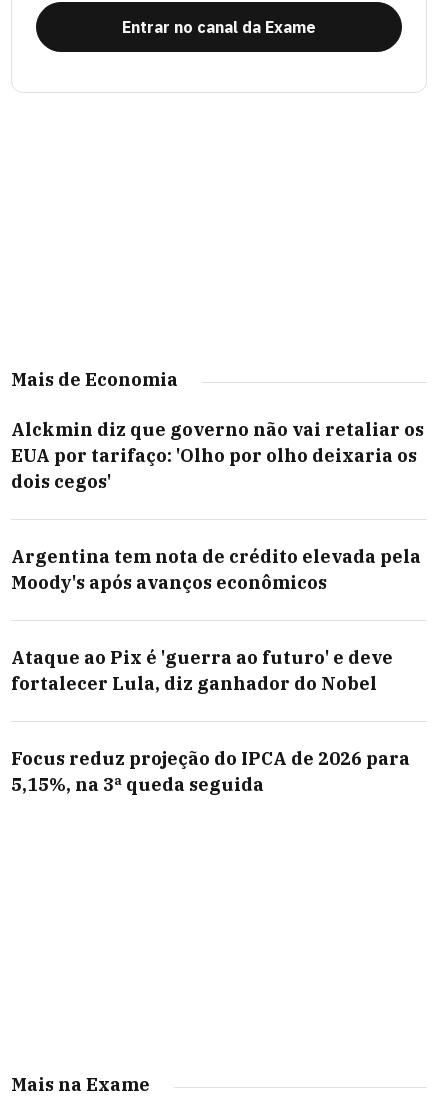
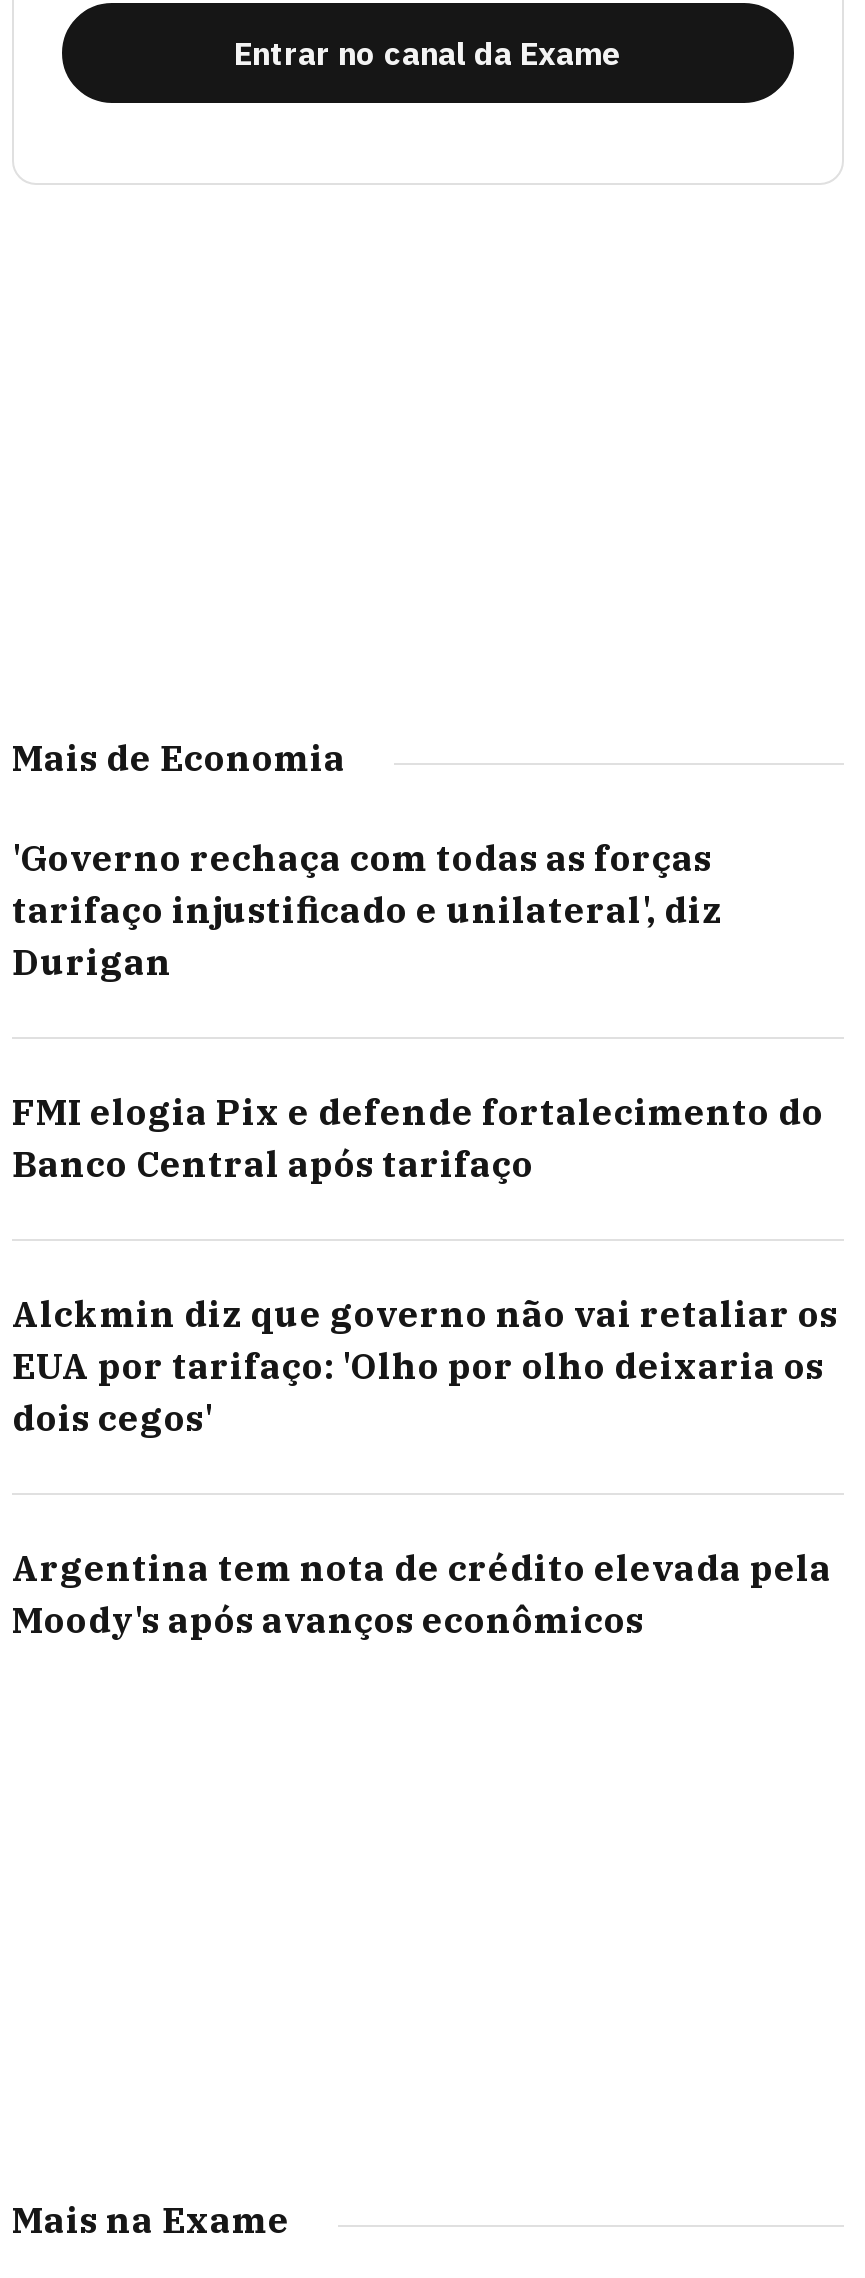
none -> [12,835,824,1187] 'Governo rechaça com todas as forças | tarifaço injustificado e unilateral', diz | Durigan | FMI elogia Pix e defende fortalecimento do | Banco Central após tarifaço
moved [11,418,424,594] -> [12,1291,838,1643]: Alckmin diz que governo não vai retaliar os | EUA por tarifaço: 'Olho por olho deixaria os | dois cegos' | Argentina tem nota de crédito elevada pela | Moody's após avanços econômicos
[11,646,410,796] Ataque ao Pix é 'guerra ao futuro' e deve | fortalecer Lula, diz ganhador do Nobel | Focus reduz projeção do IPCA de 2026 para | 5,15%, na 3ª queda seguida -> none

